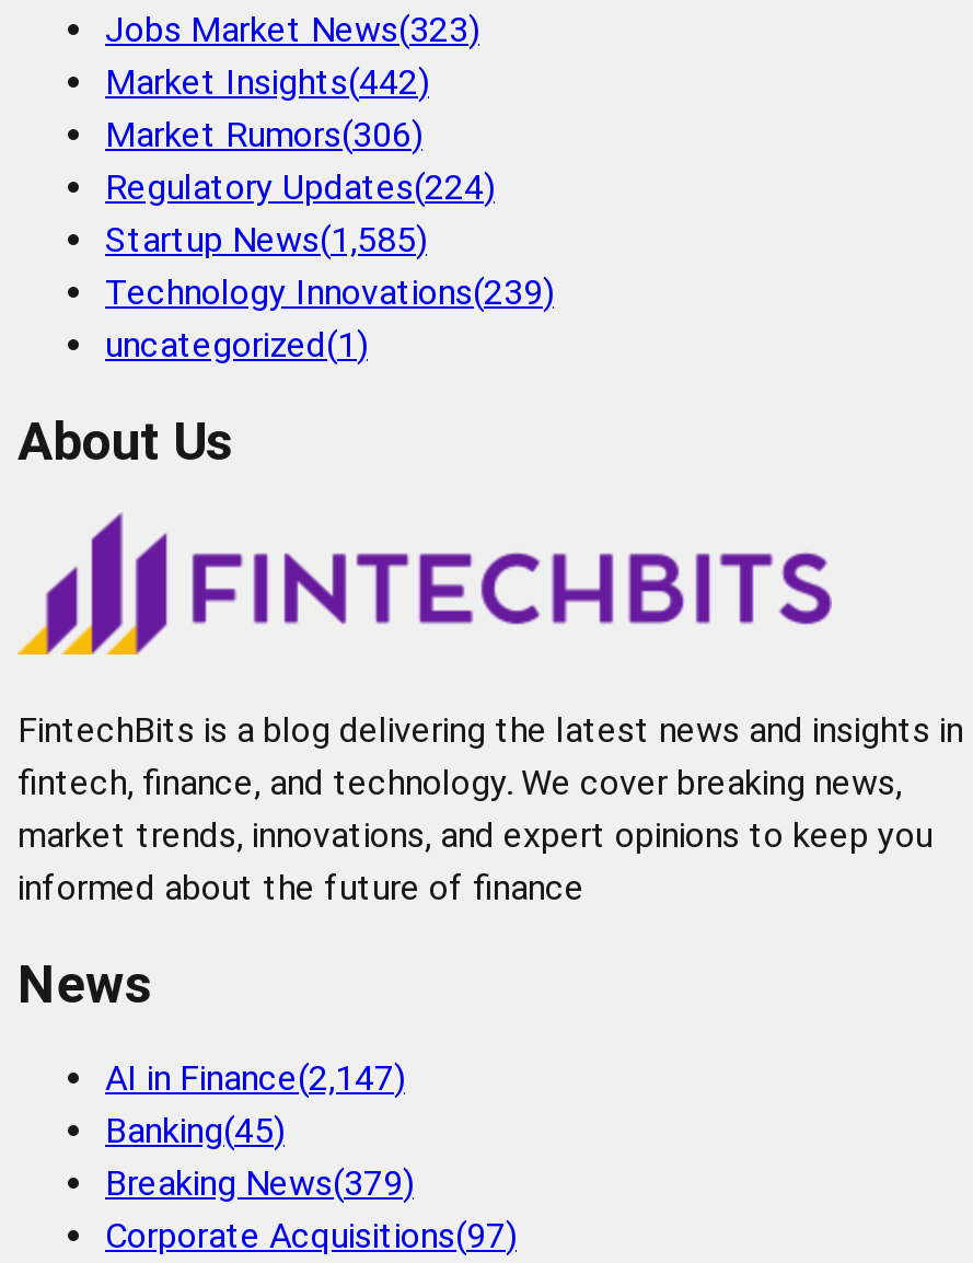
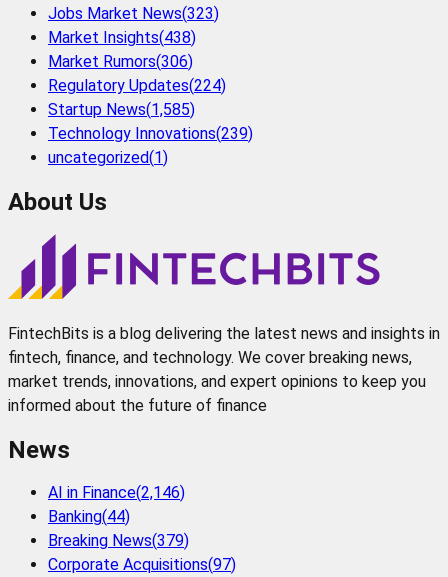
[105,61,429,102] Market Insights(442) -> [48,28,196,47] Market Insights(438)
[105,1058,405,1100] AI in Finance(2,147) -> [48,483,185,502] AI in Finance(2,146)
[105,1111,285,1152] Banking(45) -> [48,507,130,526] Banking(44)

